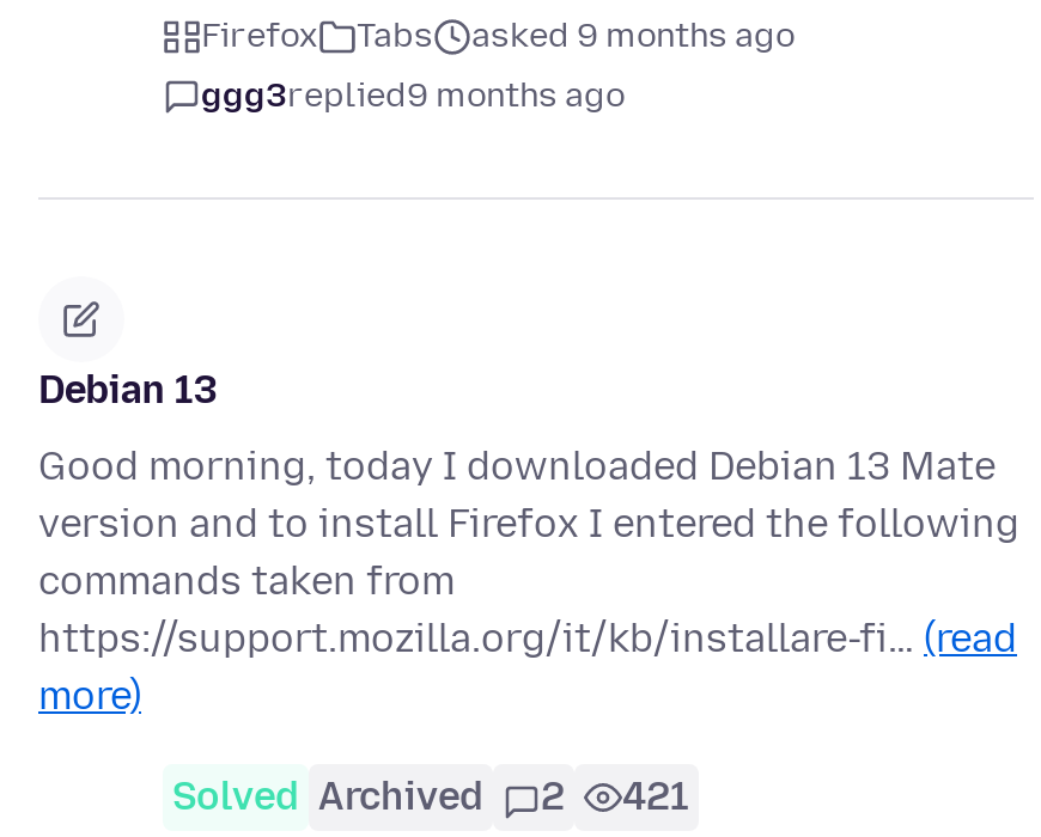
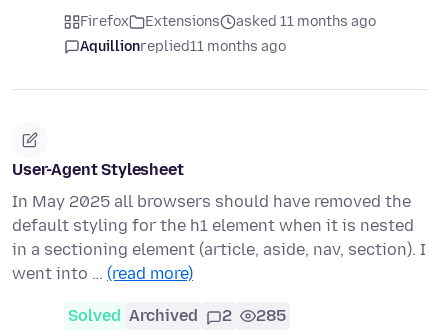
[357,17,795,57] Tabs | asked 9 months ago -> [145,13,376,30] Extensions | asked 11 months ago
[201,77,625,117] ggg3replied9 months ago -> [80,38,286,55] Aquillionreplied11 months ago
[38,368,217,414] Debian 13 -> [12,160,184,179] User-Agent Stylesheet
[38,445,1019,720] Good morning, today I downloaded Debian 13 Mate | version and to install Firefox I entered the following | commands taken from | https://support.mozilla.org/it/kb/installare-fi… (read | more) -> [12,192,426,283] In May 2025 all browsers should have removed the | default styling for the h1 element when it is nested | in a sectioning element (article, aside, nav, section). I | went into … (read more)
[172,775,689,820] Solved Archived 2 421 -> [68,306,286,325] Solved Archived 2 285

